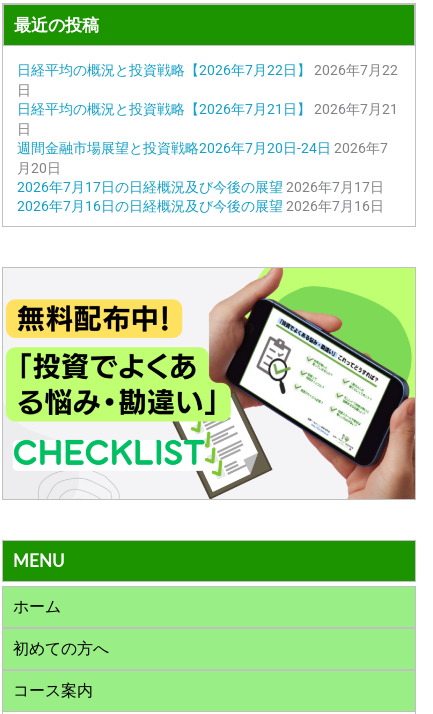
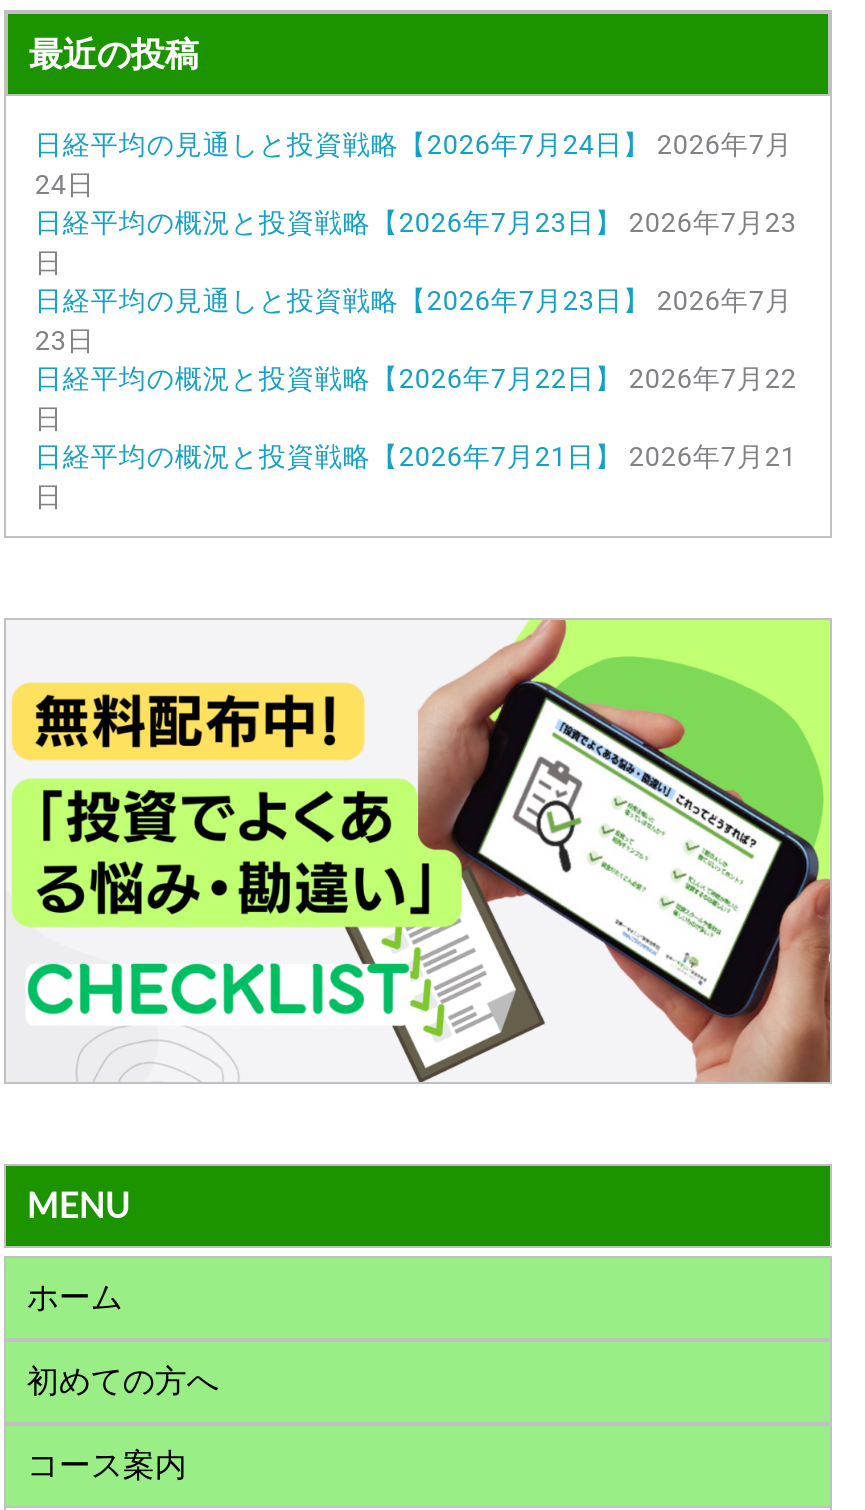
none -> [35,128,797,356] 日経平均の見通しと投資戦略【2026年7月24日】 2026年7月 | 24日 | 日経平均の概況と投資戦略【2026年7月23日】 2026年7月23 | 日 | 日経平均の見通しと投資戦略【2026年7月23日】 2026年7月 | 23日
moved [17,62,398,137] -> [35,362,797,512]: 日経平均の概況と投資戦略【2026年7月22日】 2026年7月22 | 日 | 日経平均の概況と投資戦略【2026年7月21日】 2026年7月21 | 日
[17,140,388,214] 週間金融市場展望と投資戦略2026年7月20日-24日 2026年7 | 月20日 | 2026年7月17日の日経概況及び今後の展望 2026年7月17日 | 2026年7月16日の日経概況及び今後の展望 2026年7月16日 -> none

